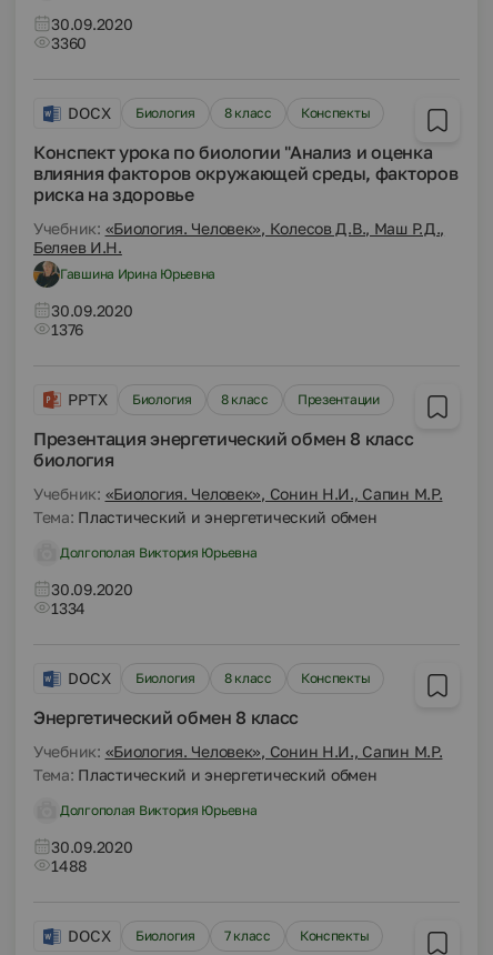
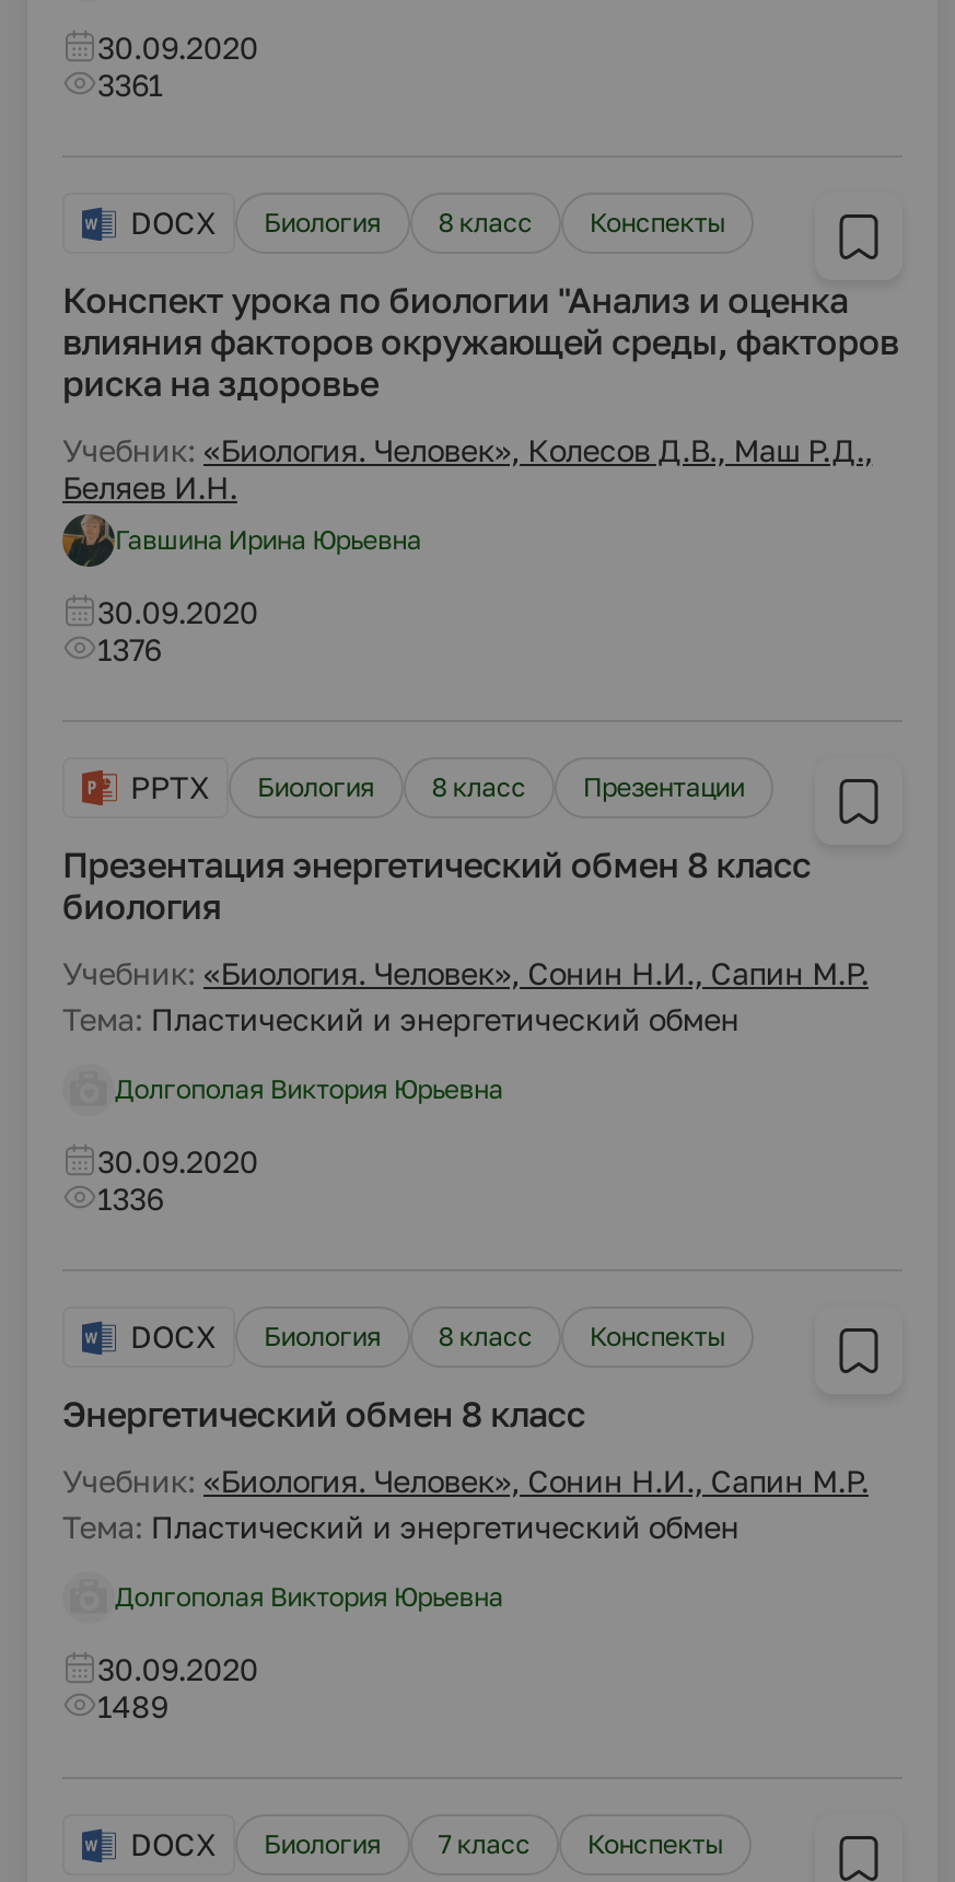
[51,33,87,52] 3360 -> [97,65,163,102] 3361
[51,598,85,617] 1334 -> [97,1179,163,1216] 1336
[51,856,88,875] 1488 -> [97,1687,167,1724] 1489

